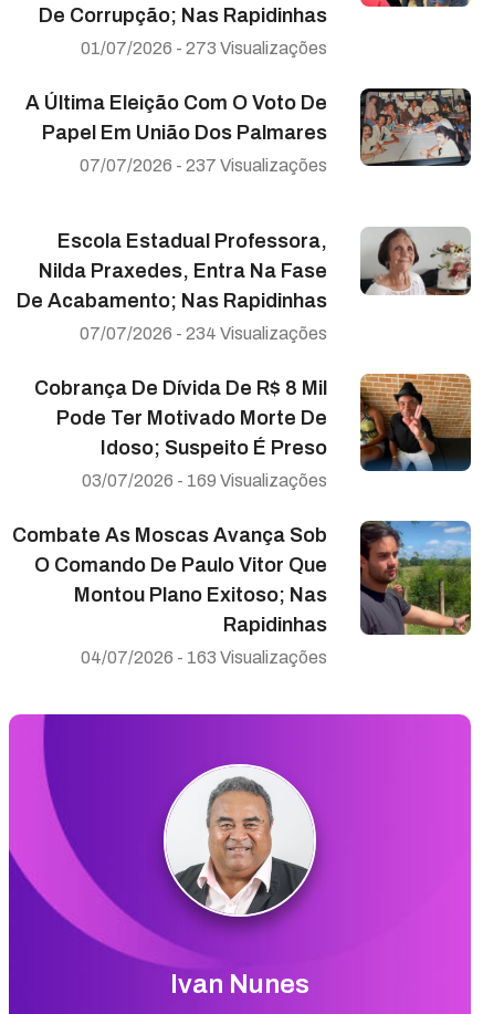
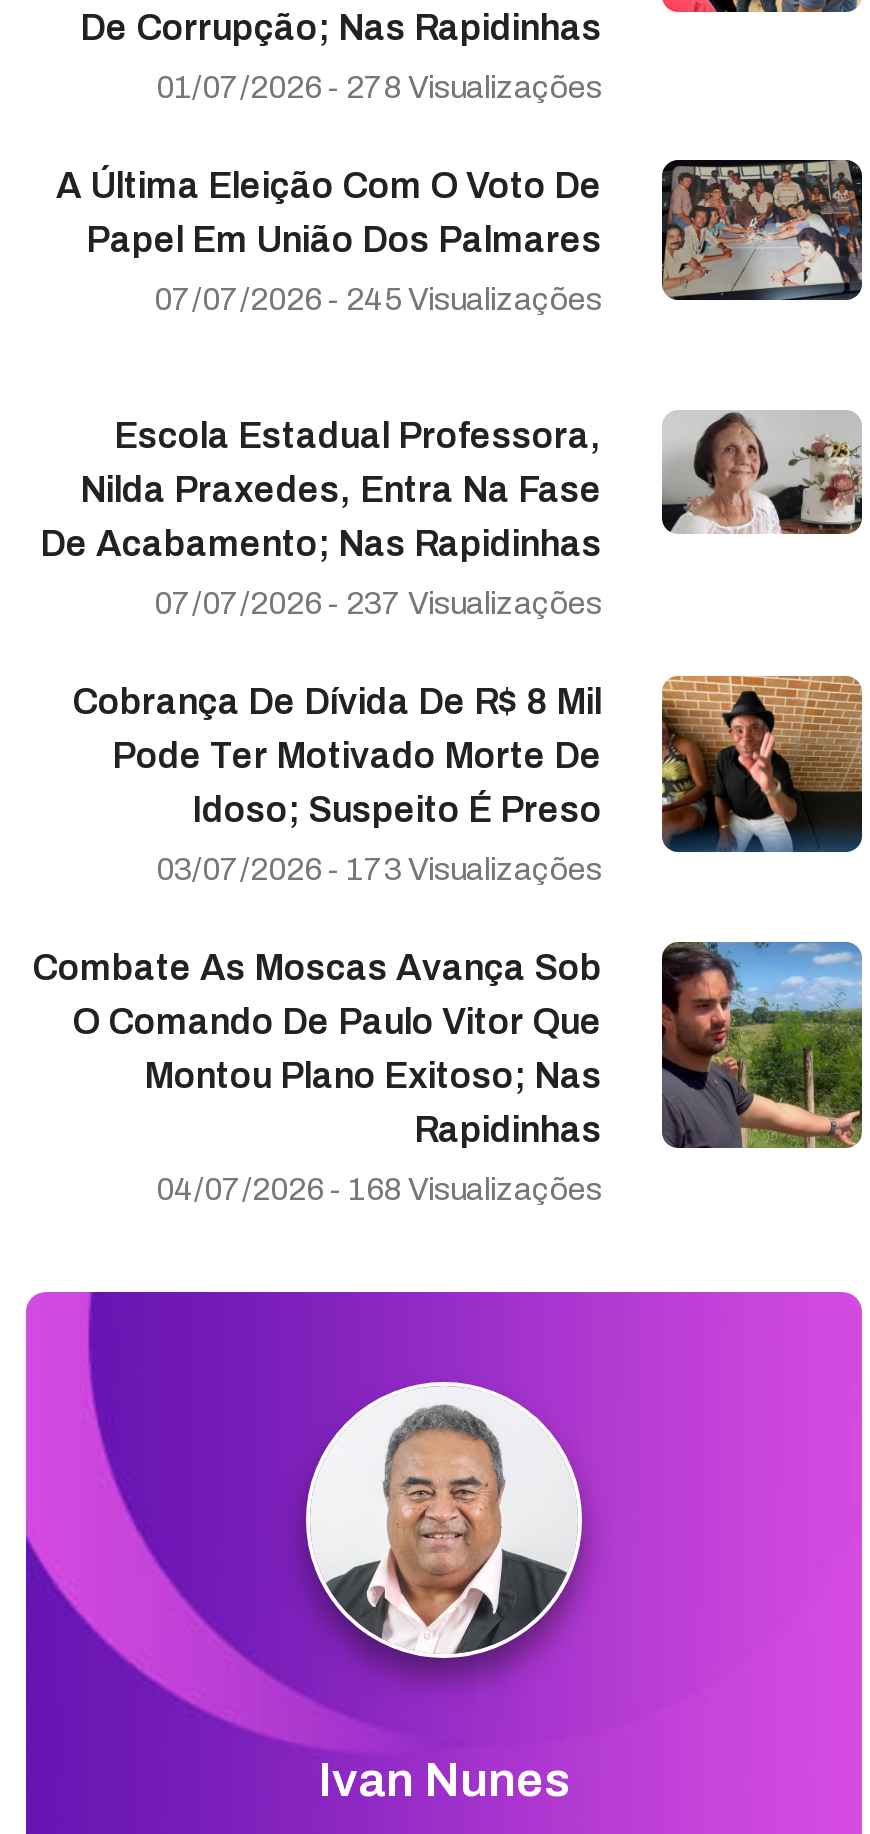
[81,39,327,58] 01/07/2026 - 273 Visualizações -> [156,70,602,104] 01/07/2026 - 278 Visualizações
none -> [154,282,602,316] 07/07/2026 - 245 Visualizações
moved [80,156,327,175] -> [154,586,602,620]: 07/07/2026 - 237 Visualizações
[80,324,327,343] 07/07/2026 - 234 Visualizações -> none
[82,471,327,490] 03/07/2026 - 169 Visualizações -> [156,852,602,886] 03/07/2026 - 173 Visualizações
[81,648,327,667] 04/07/2026 - 163 Visualizações -> [156,1172,602,1206] 04/07/2026 - 168 Visualizações

